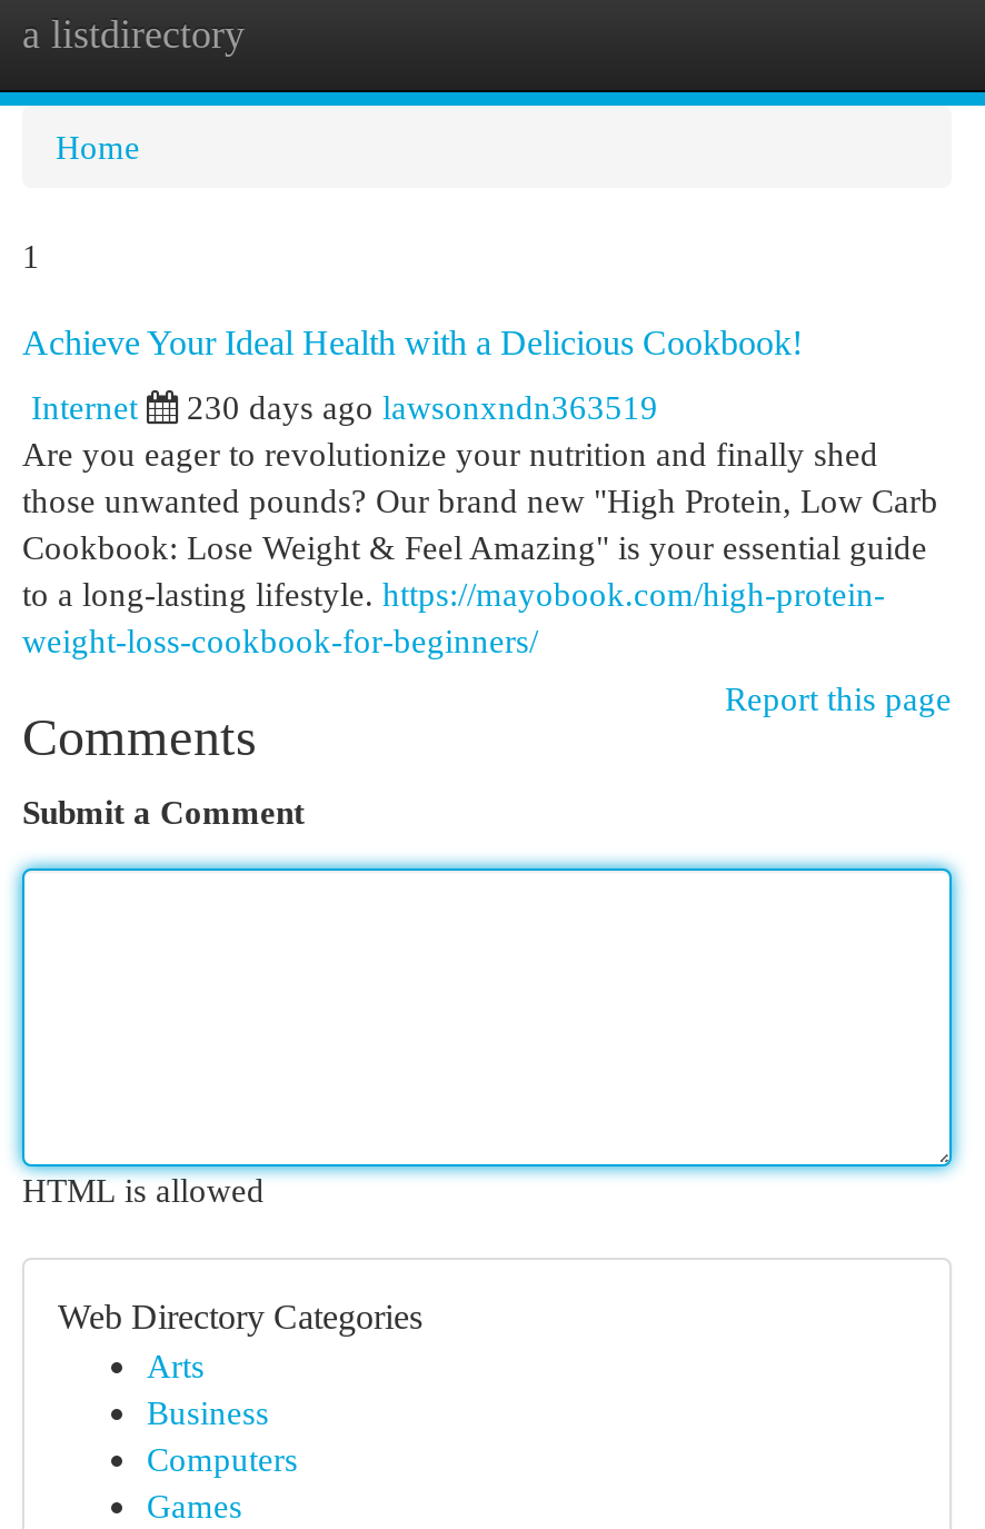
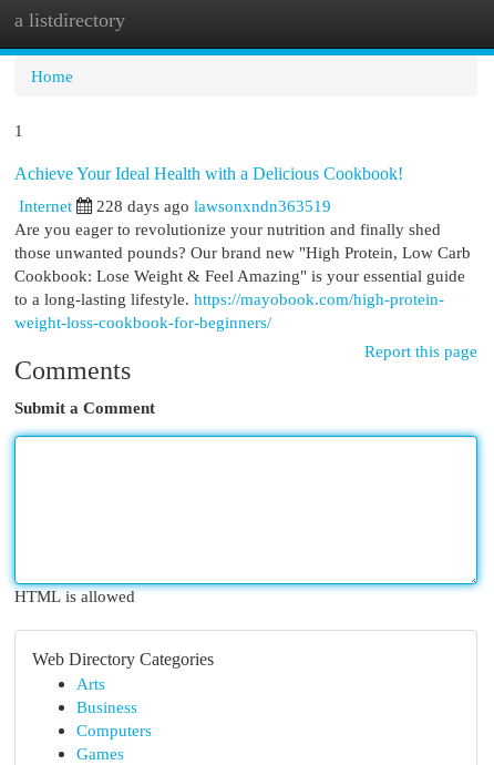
[187,388,658,426] 230 days ago lawsonxndn363519 -> [96,196,331,215] 228 days ago lawsonxndn363519

